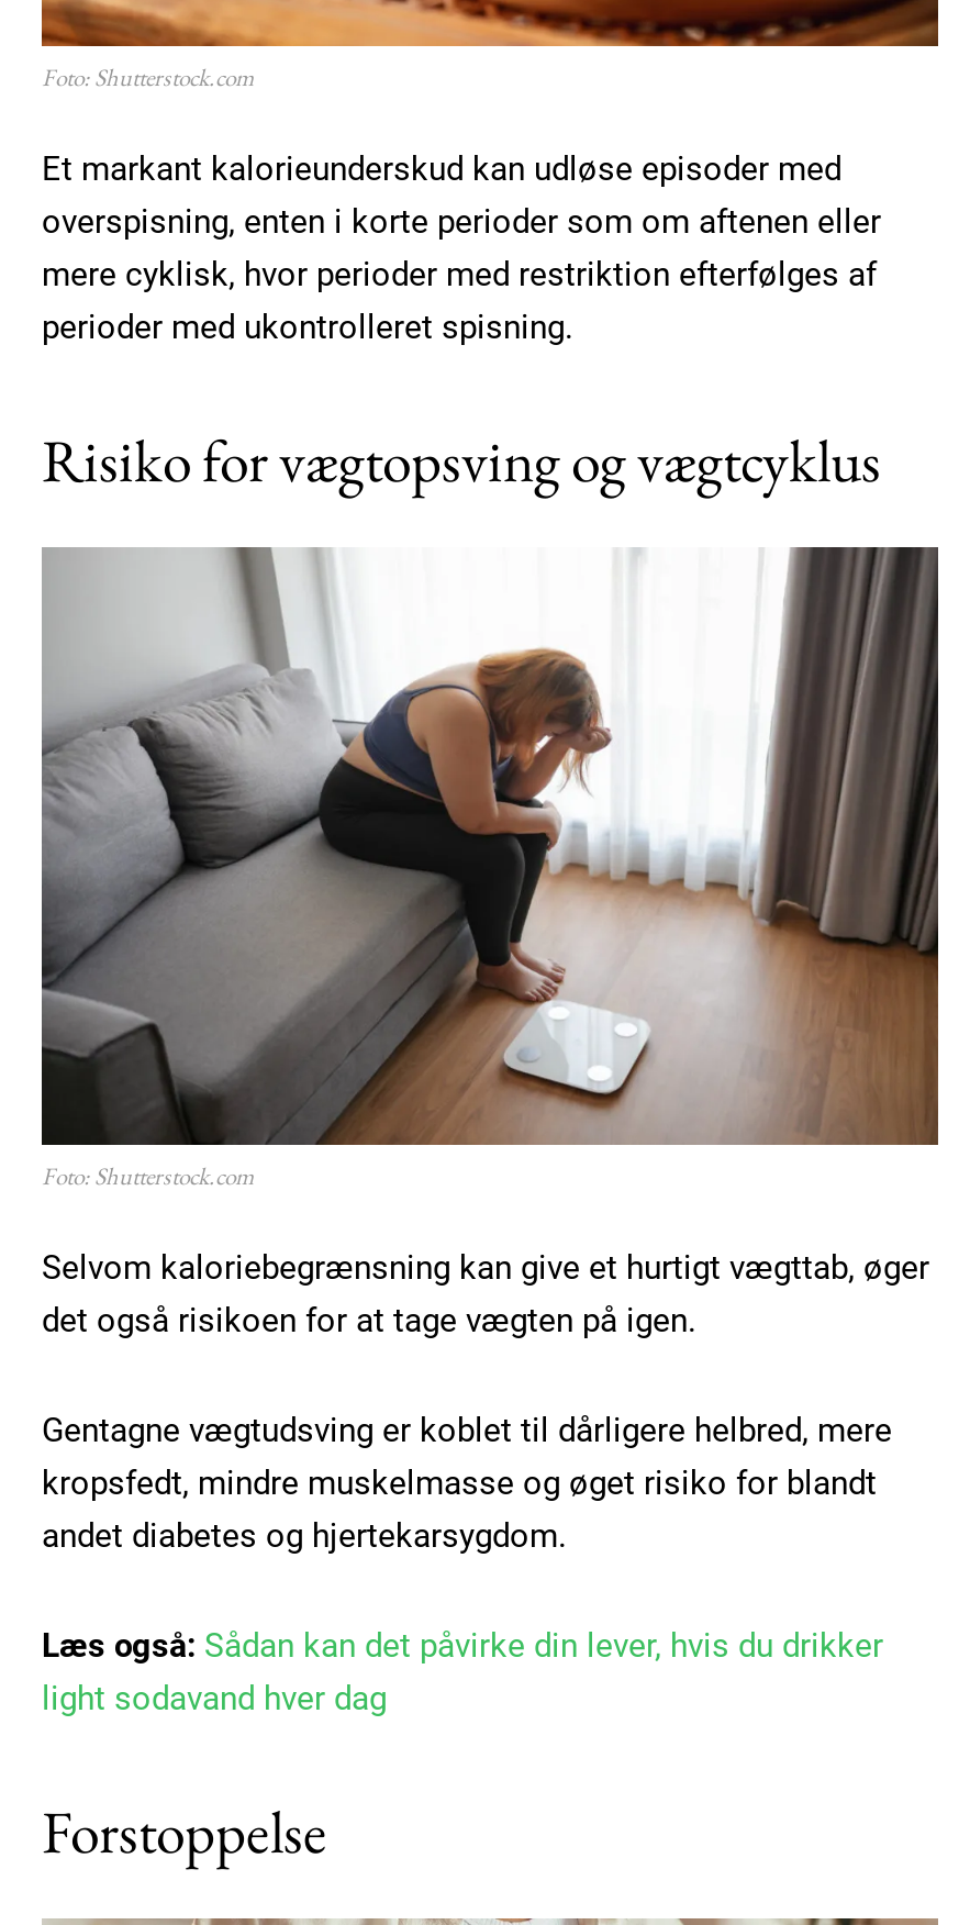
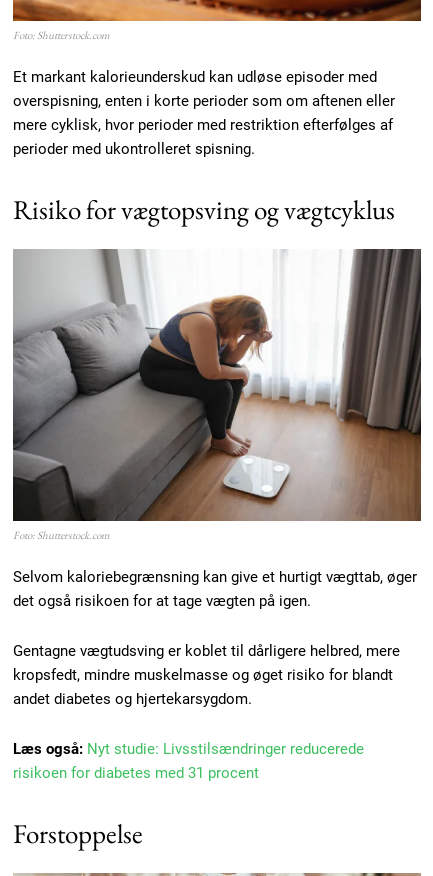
[42,1627,883,1720] Læs også: Sådan kan det påvirke din lever, hvis du drikker | light sodavand hver dag -> [13,740,364,782] Læs også: Nyt studie: Livsstilsændringer reducerede | risikoen for diabetes med 31 procent

